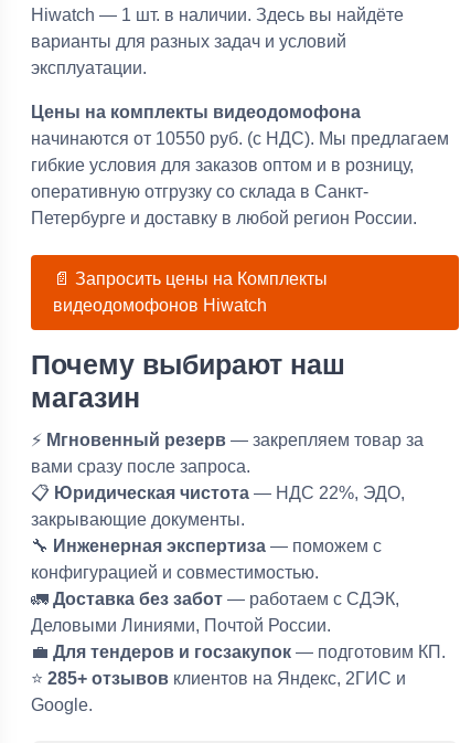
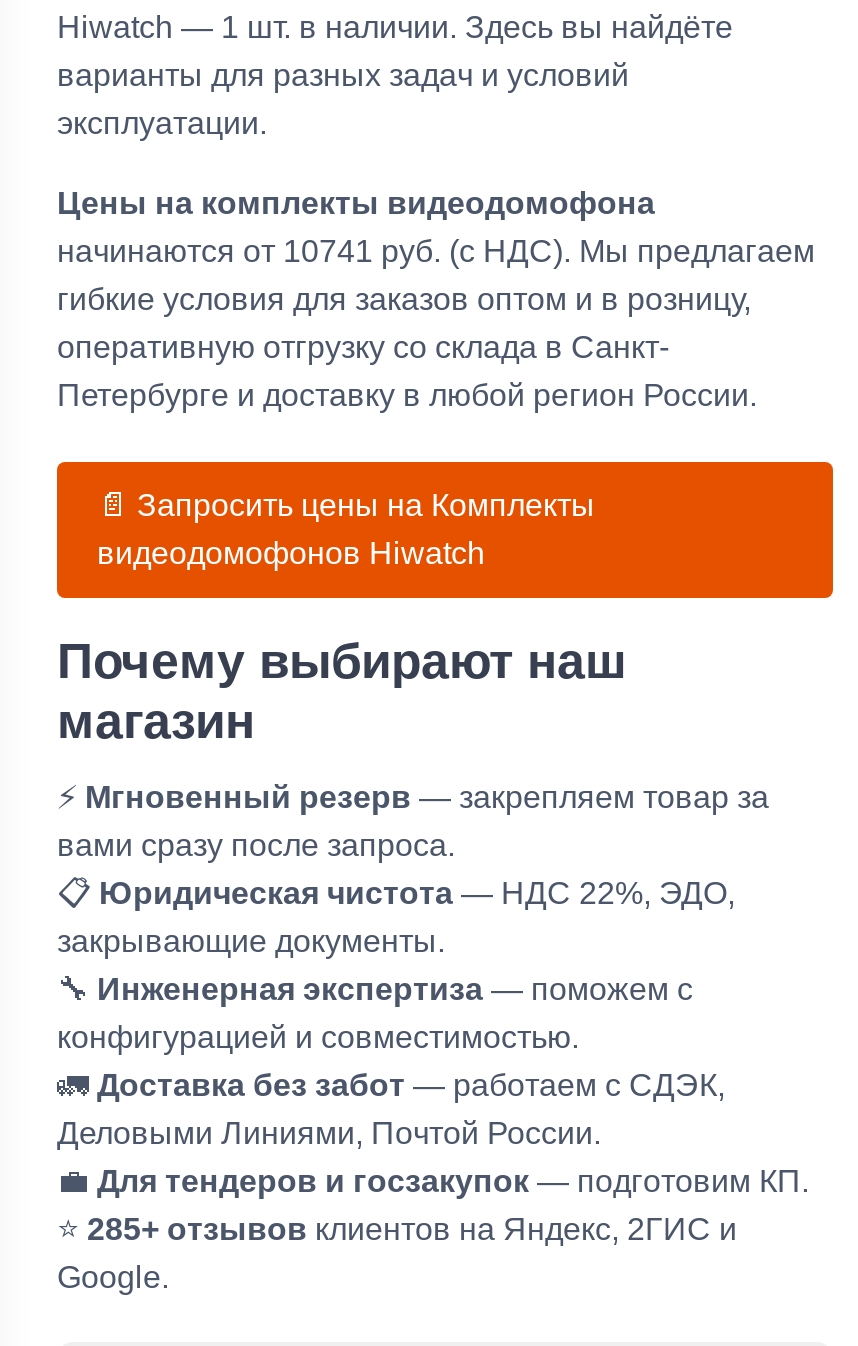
[31,130,449,148] начинаются от 10550 руб. (с НДС). Мы предлагаем -> [57,235,815,269] начинаются от 10741 руб. (с НДС). Мы предлагаем

